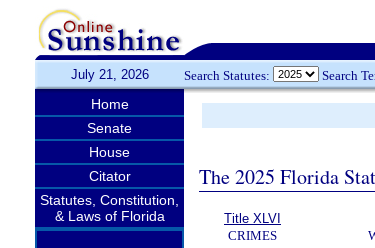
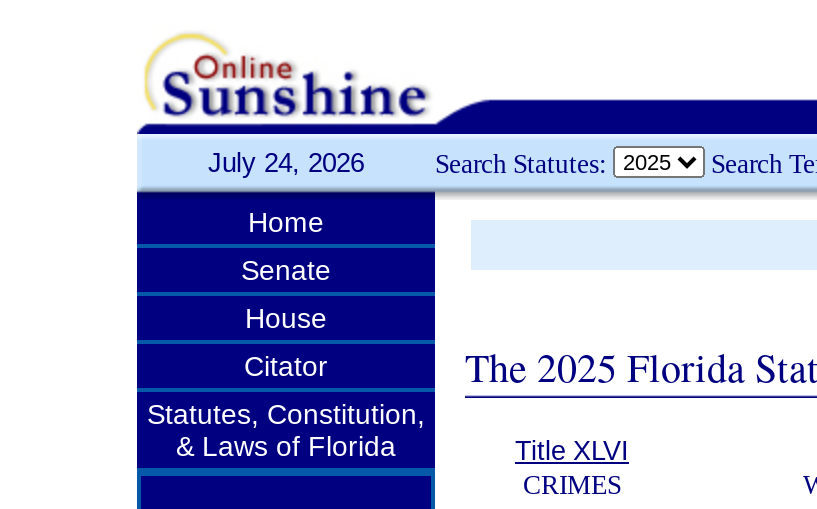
[70,67,148,82] July 21, 2026 -> [208,148,364,178] July 24, 2026

